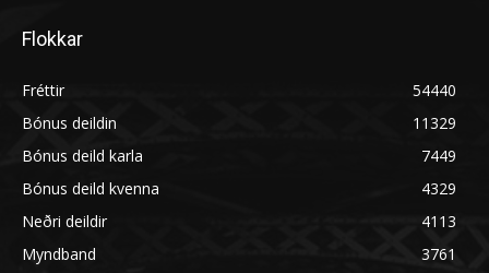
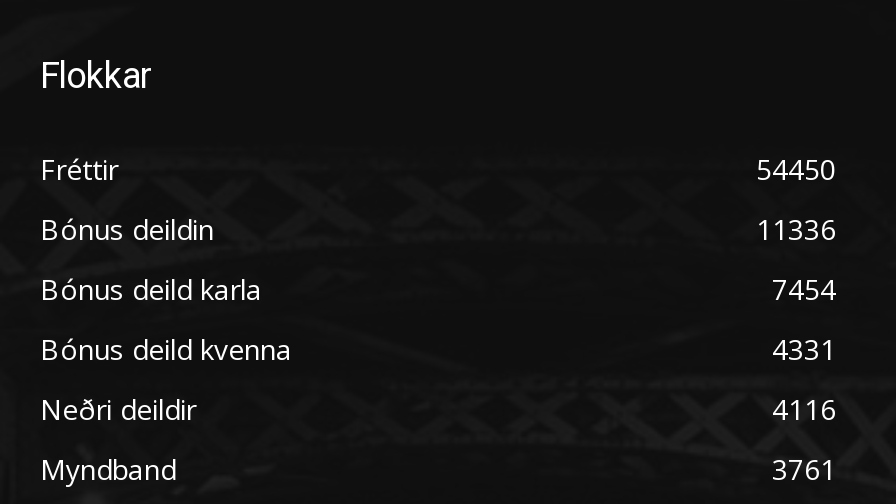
[413,80,456,101] 54440 -> [756,150,836,188] 54450
[413,113,456,133] 11329 -> [756,210,836,248] 11336
[421,145,456,166] 7449 -> [772,270,836,308] 7454
[421,178,456,199] 4329 -> [772,330,836,368] 4331
[421,211,456,232] 4113 -> [772,390,836,428] 4116

